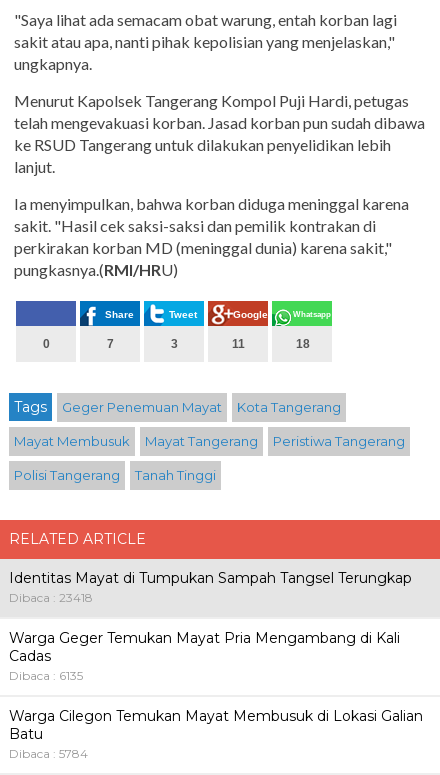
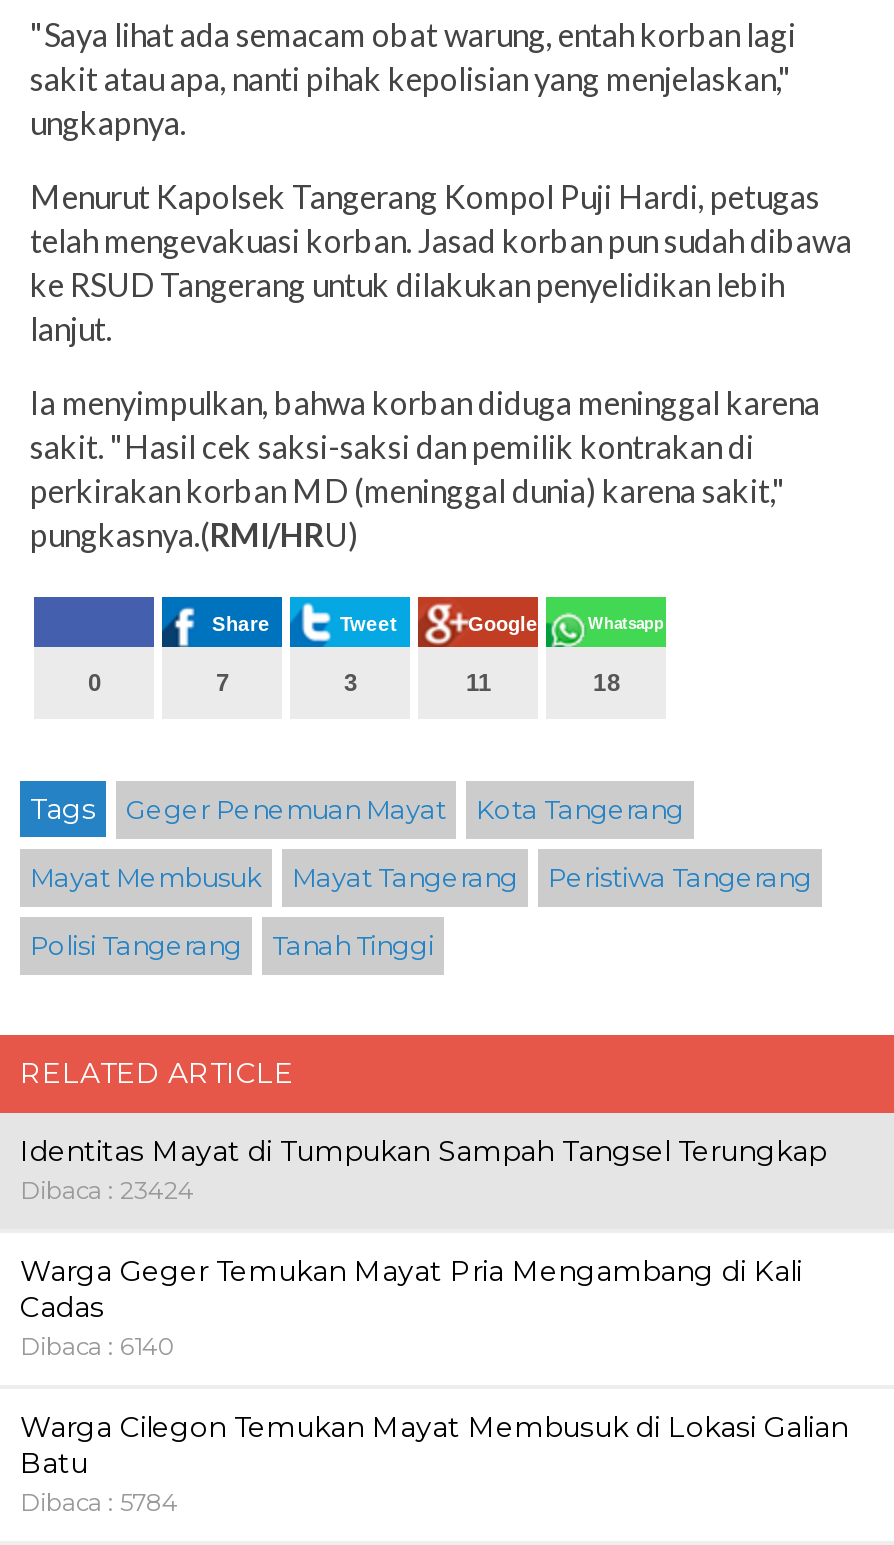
[9,590,93,605] Dibaca : 23418 -> [20,1174,194,1204] Dibaca : 23424
[9,668,83,683] Dibaca : 6135 -> [20,1330,176,1360] Dibaca : 6140

